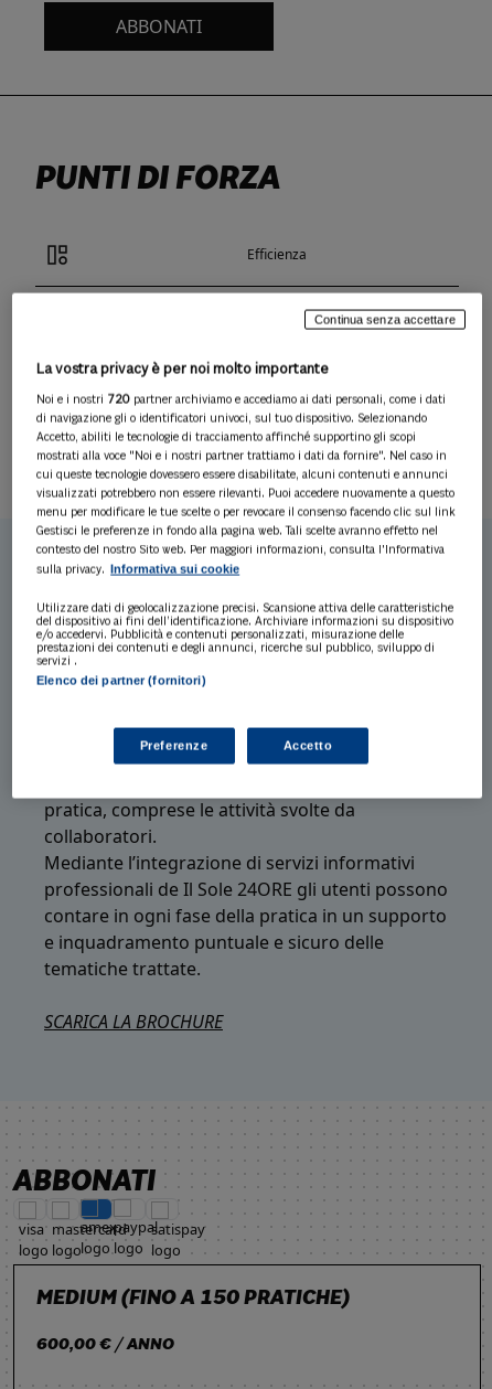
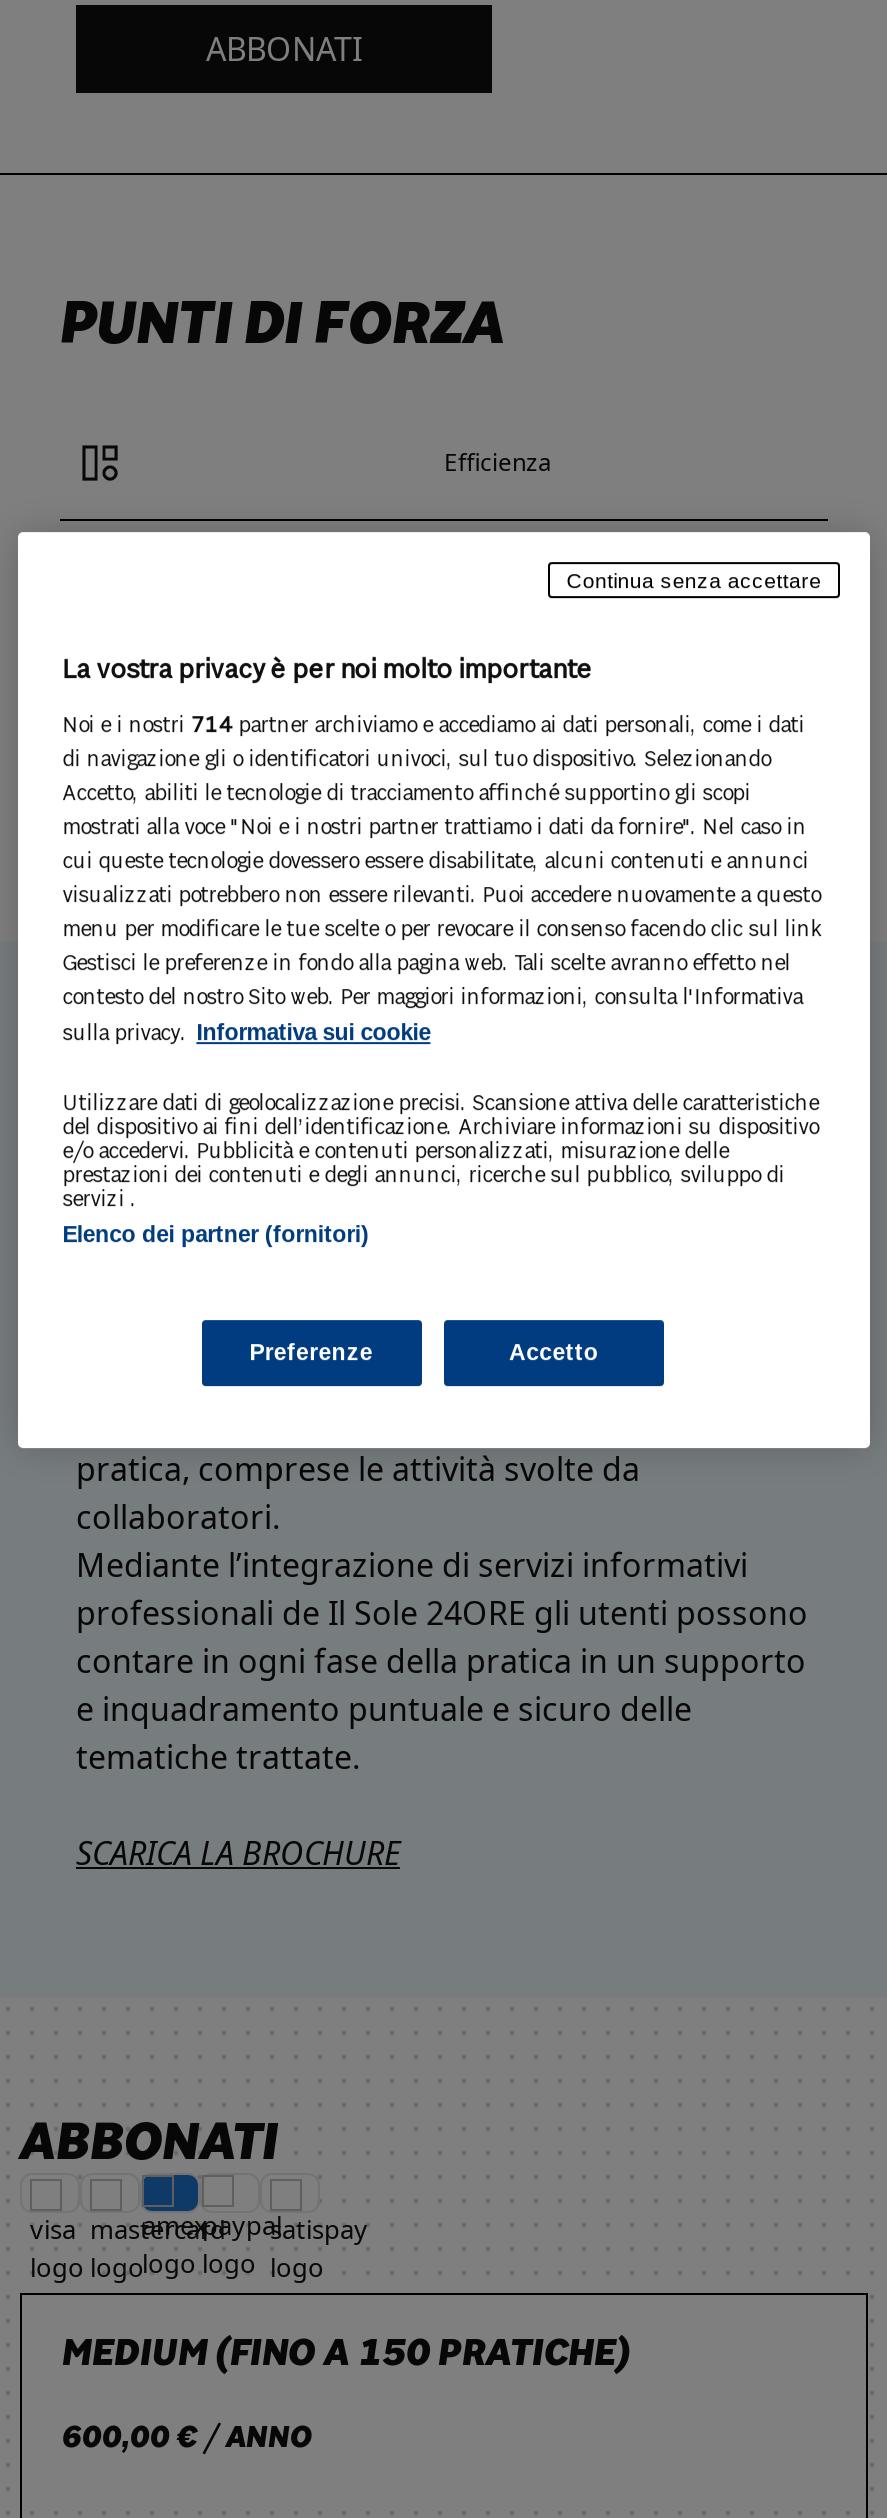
[37,394,446,407] Noi e i nostri 720 partner archiviamo e accediamo ai dati personali, come i dati -> [62,715,804,739] Noi e i nostri 714 partner archiviamo e accediamo ai dati personali, come i dati

